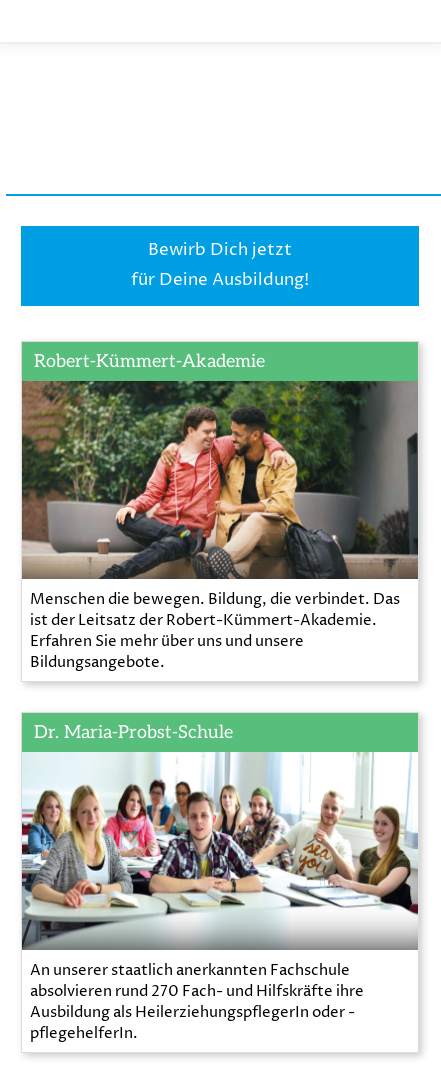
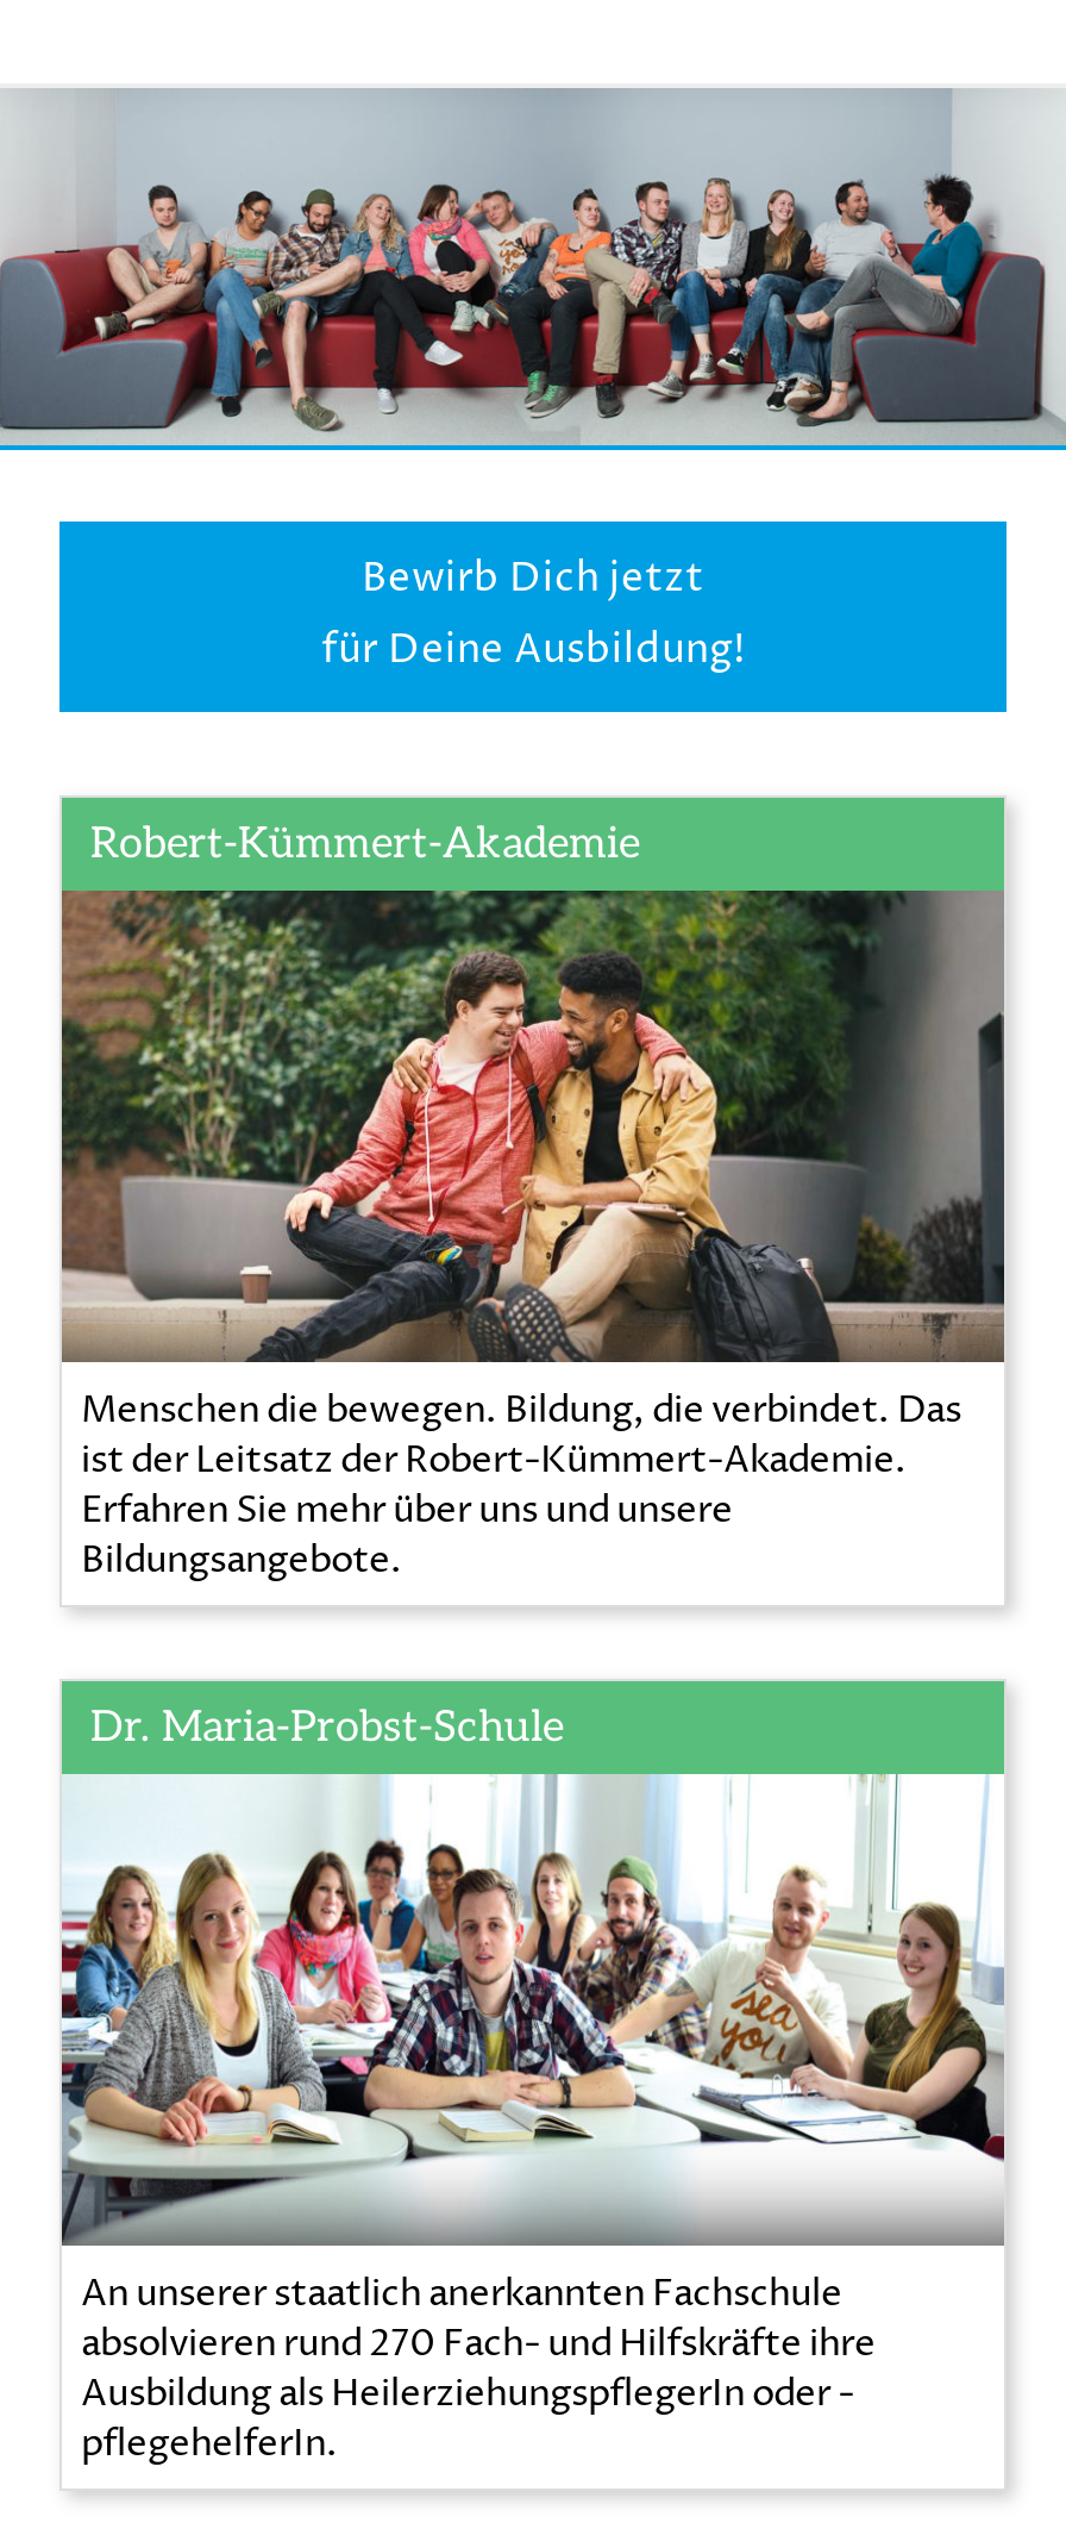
none -> [7,88,1059,452] [image]

